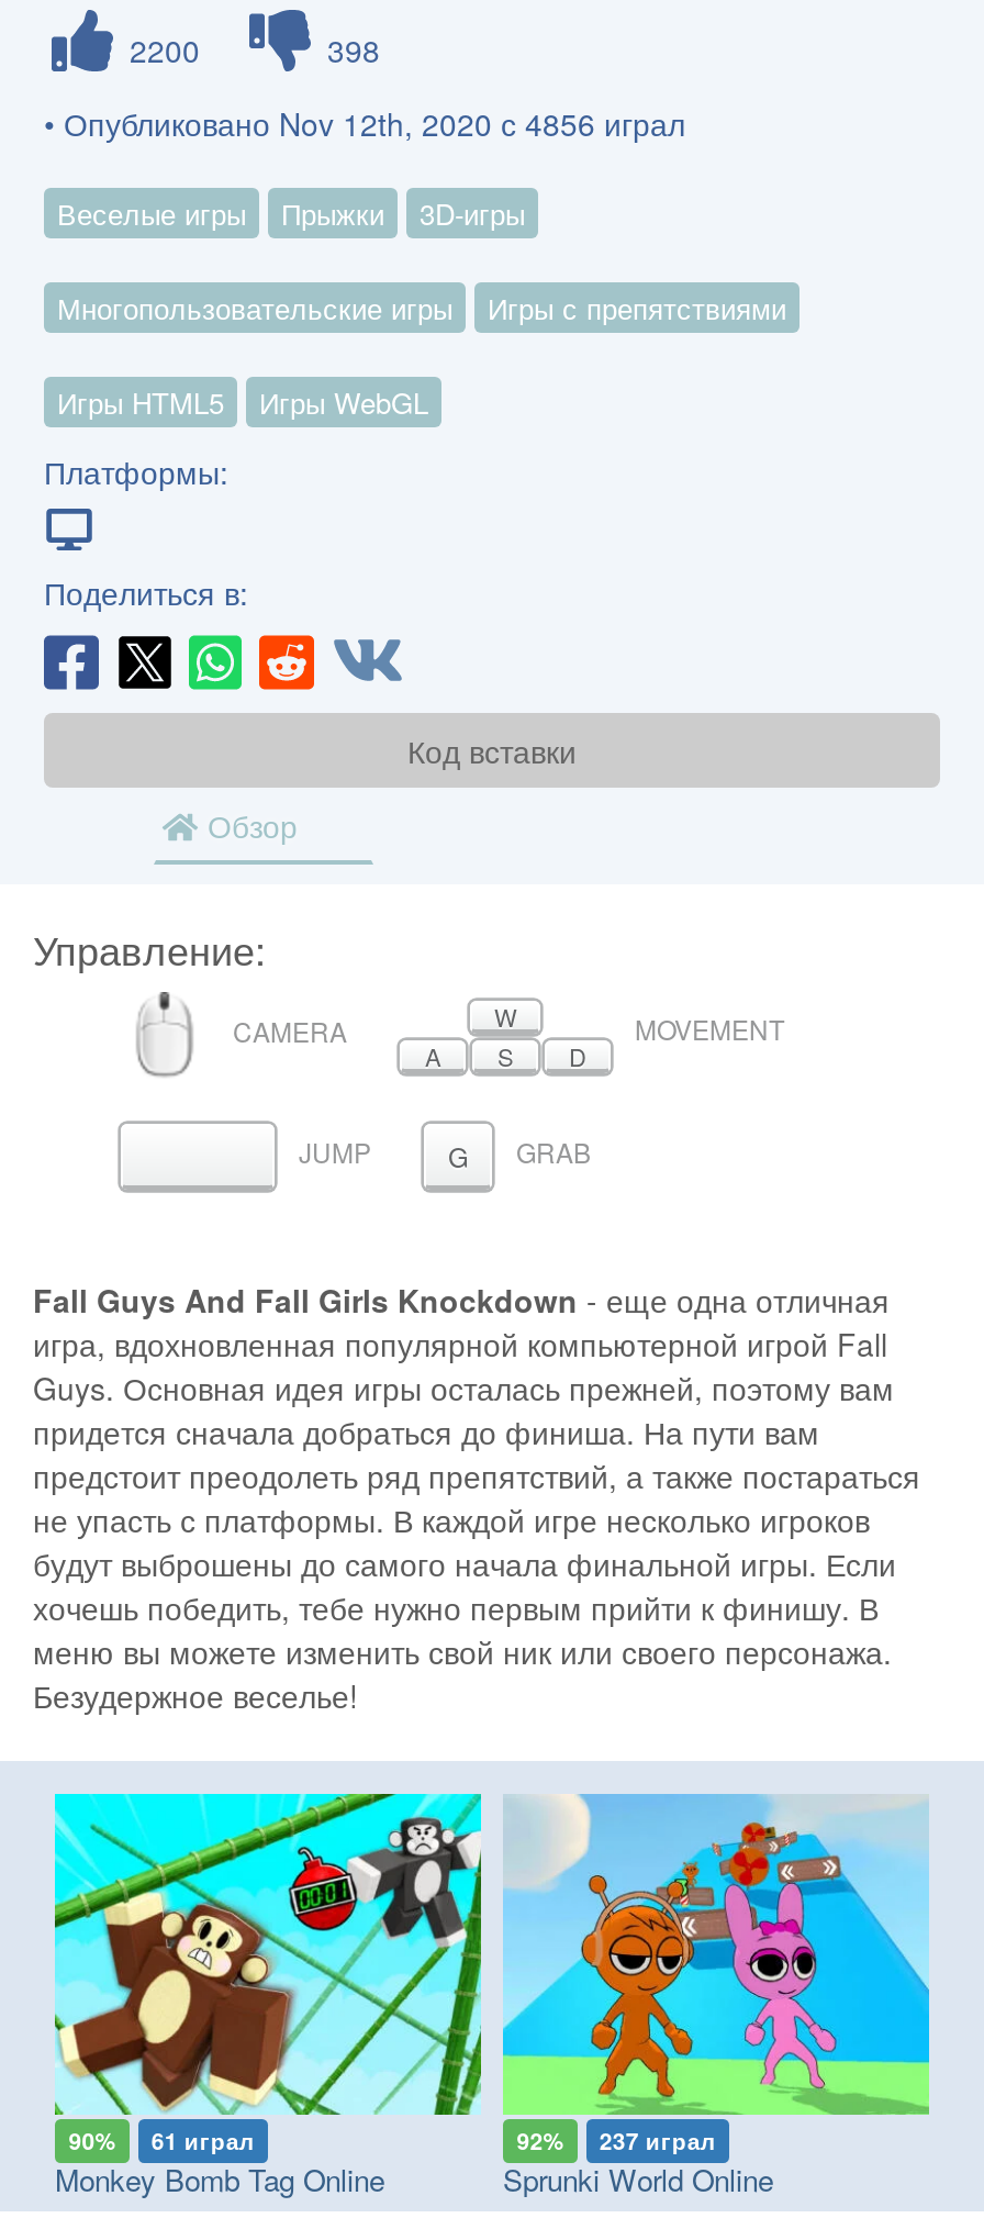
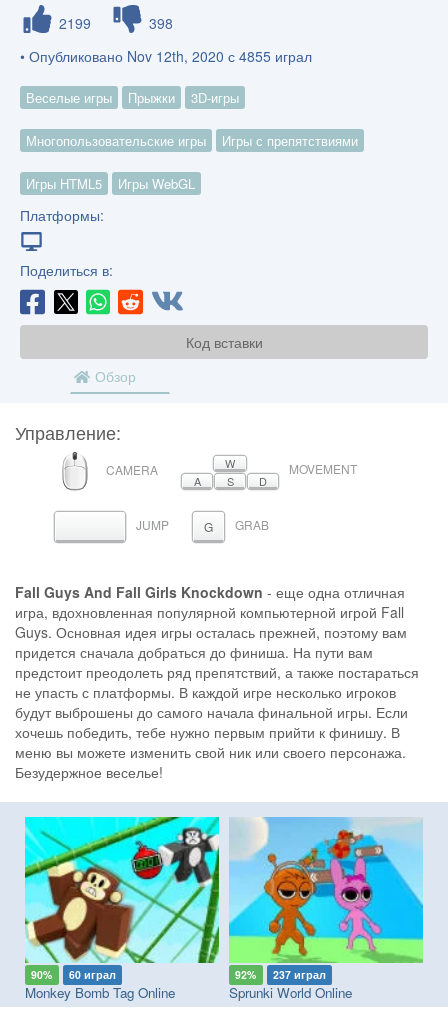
[130,27,200,71] 2200 -> [59,13,91,33] 2199
[44,101,685,145] • Опубликовано Nov 12th, 2020 с 4856 играл -> [20,46,312,66] • Опубликовано Nov 12th, 2020 с 4855 играл
[69,2123,255,2156] 90% 61 играл -> [31,967,116,982] 90% 60 играл

